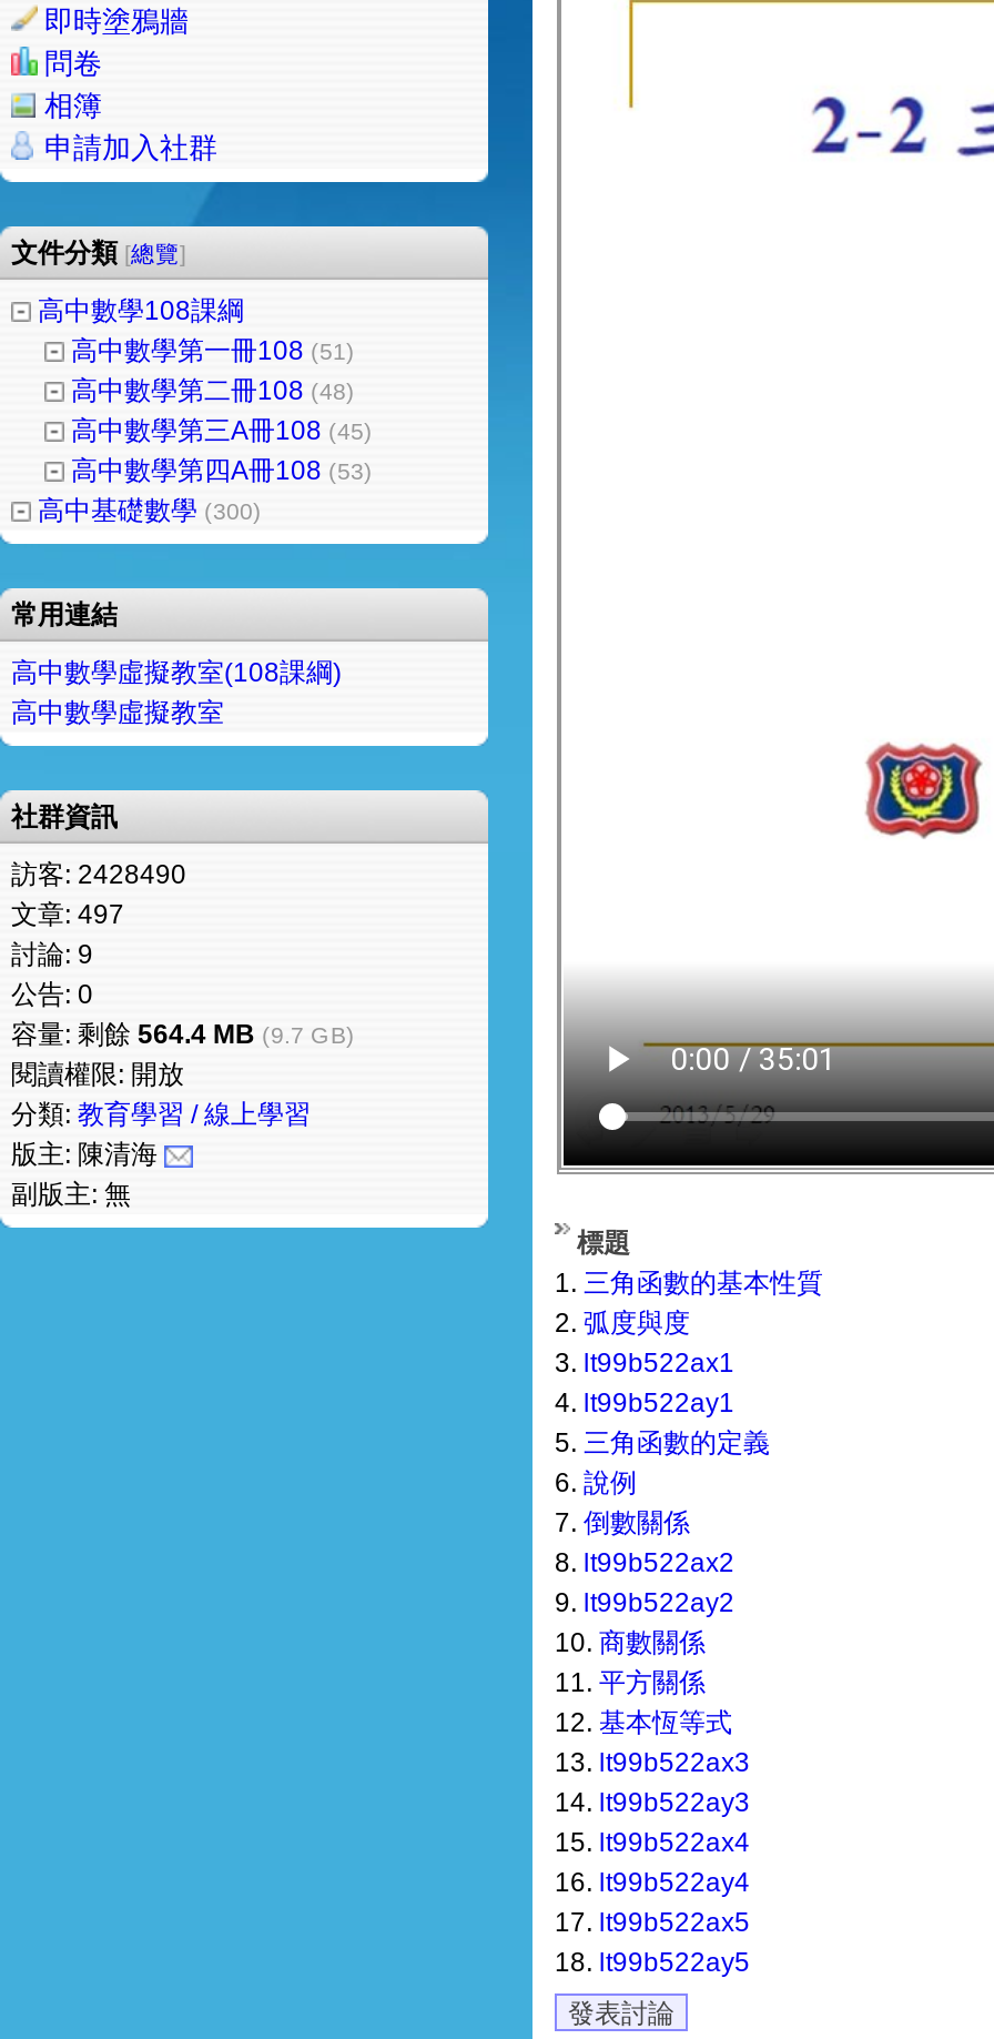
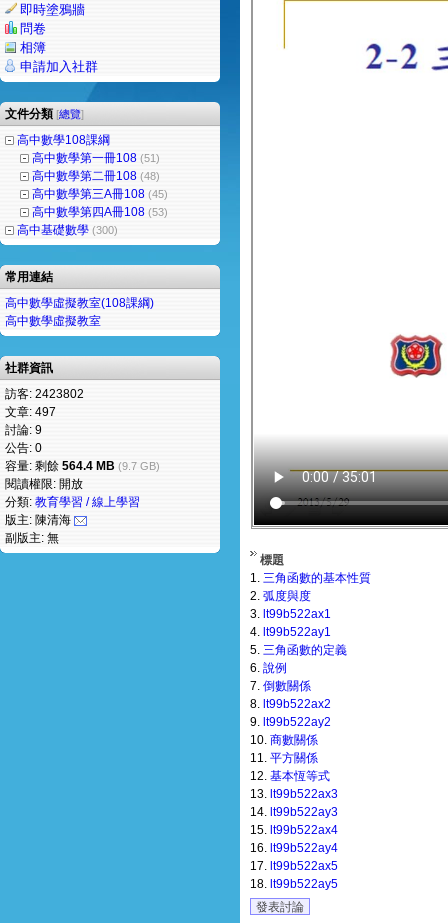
[11,859,186,890] 訪客: 2428490 -> [5,387,84,401] 訪客: 2423802

